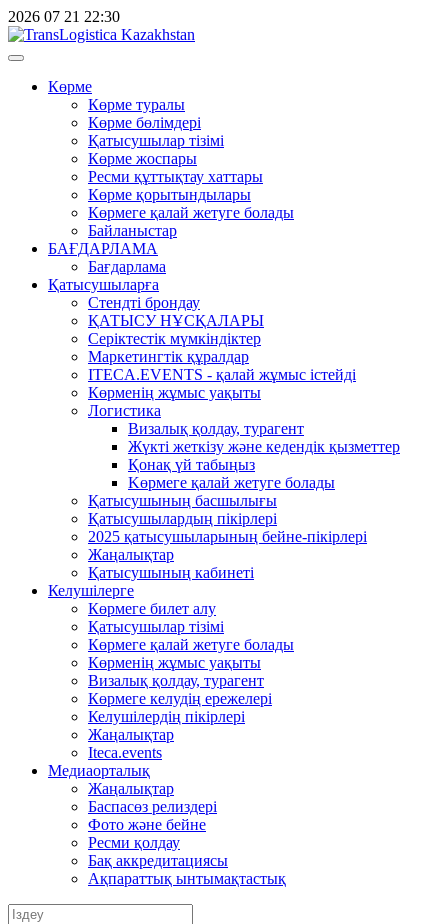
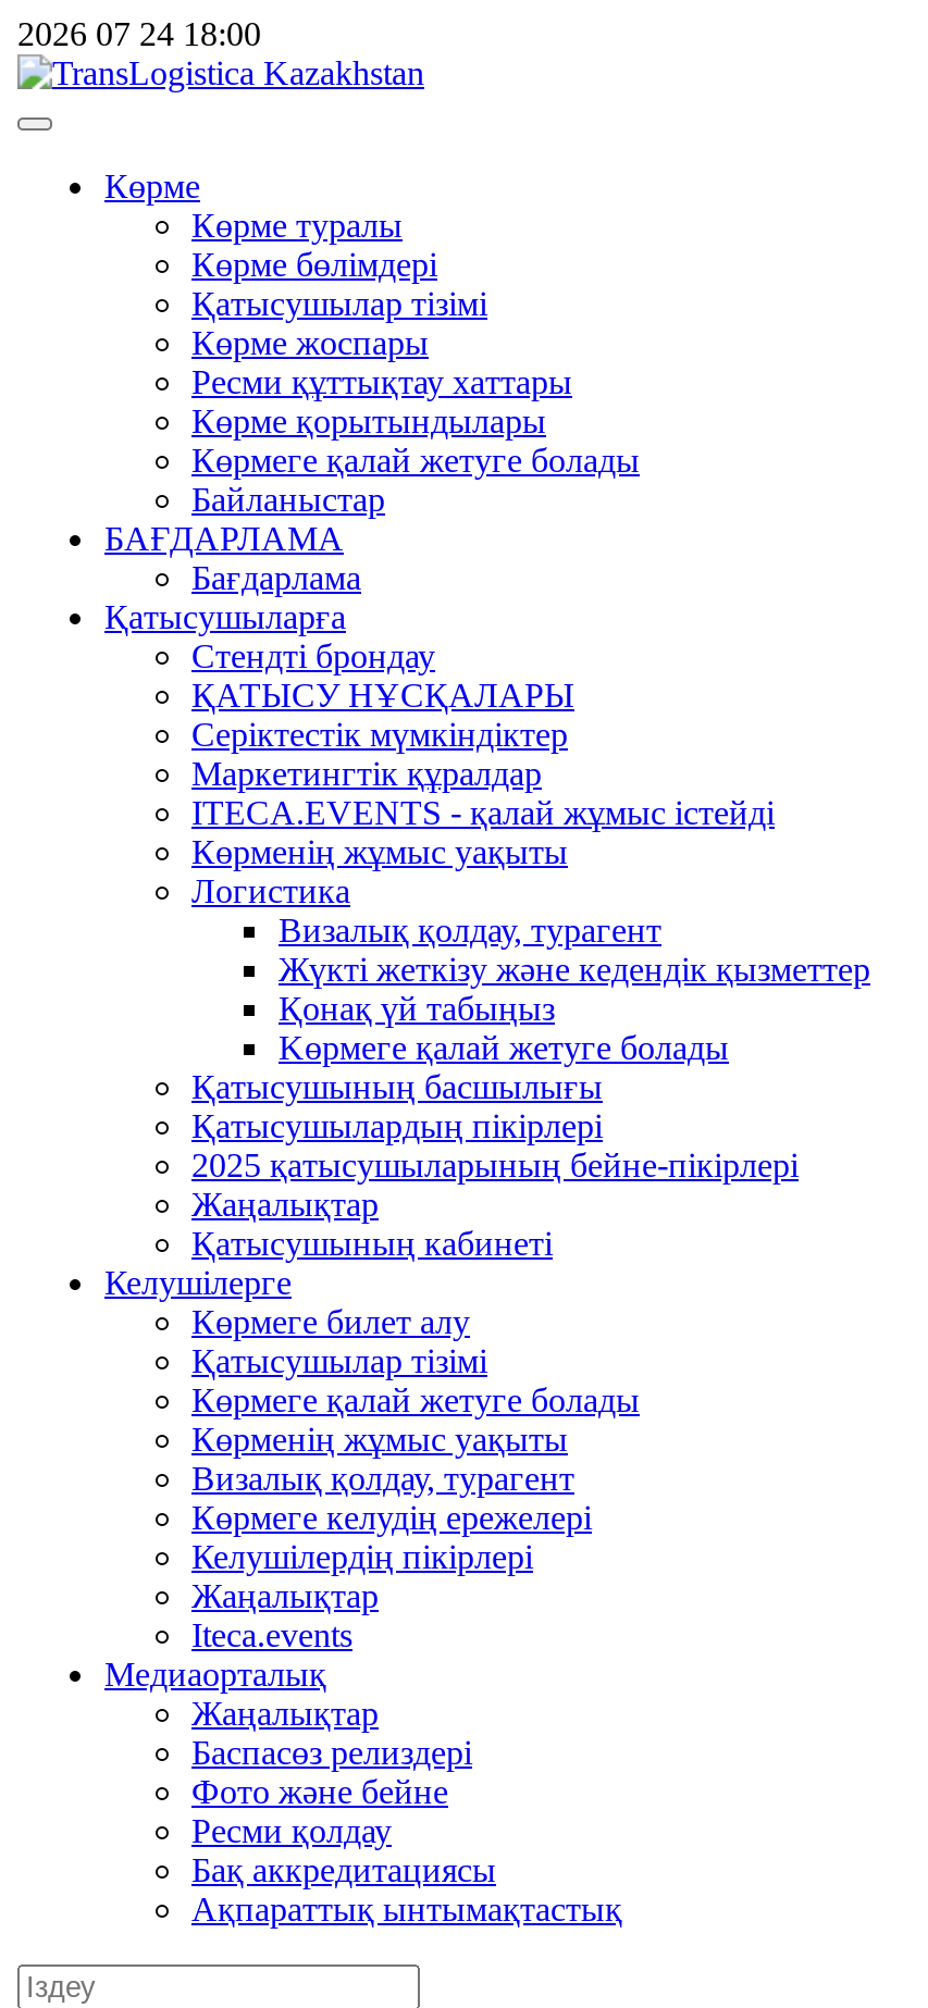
[8,8,120,25] 2026 07 21 22:30 -> [17,15,261,52] 2026 07 24 18:00

